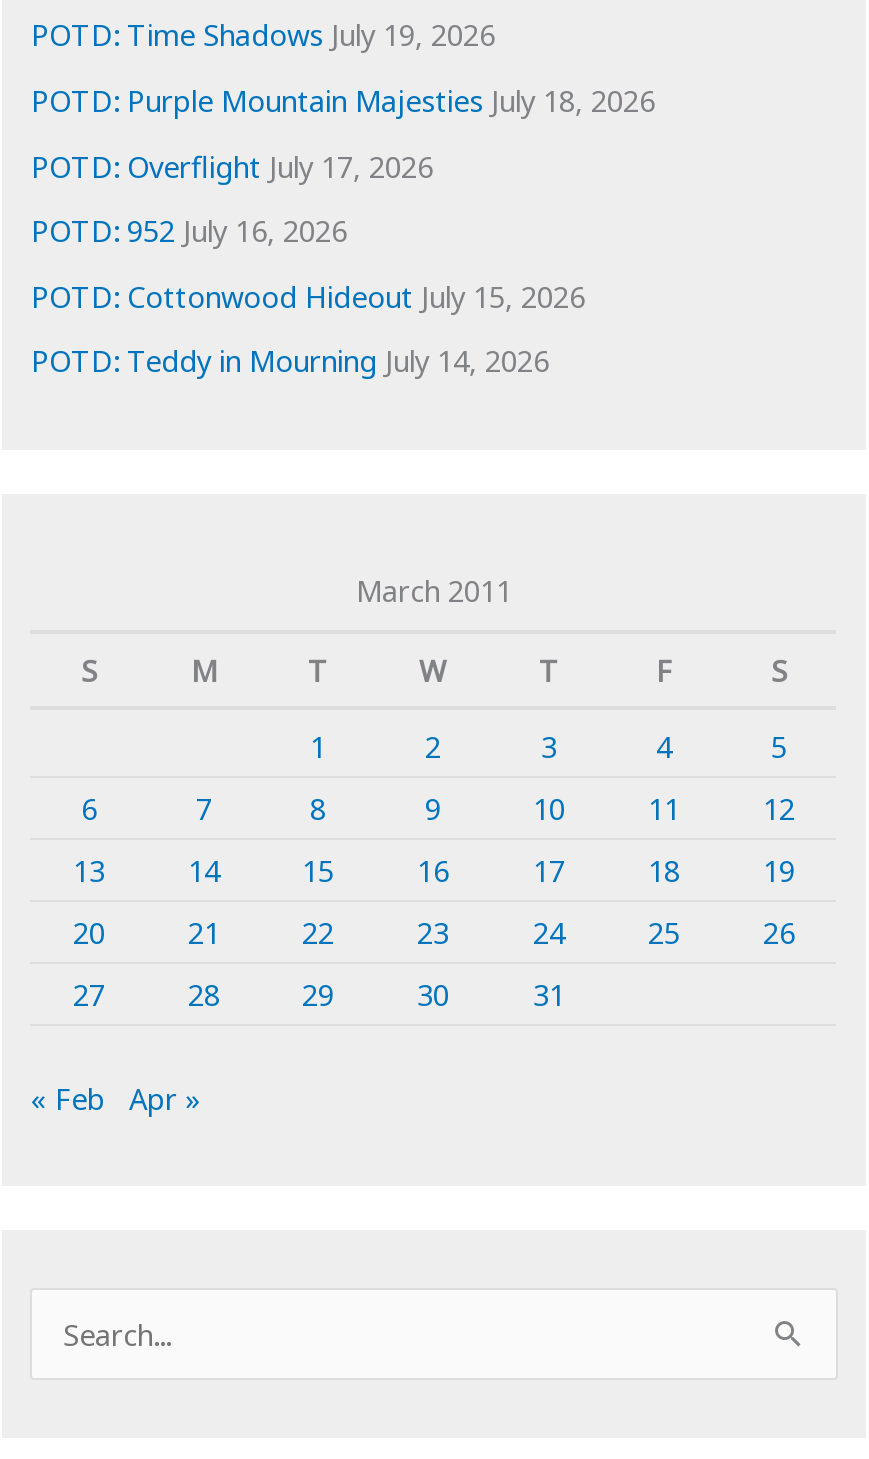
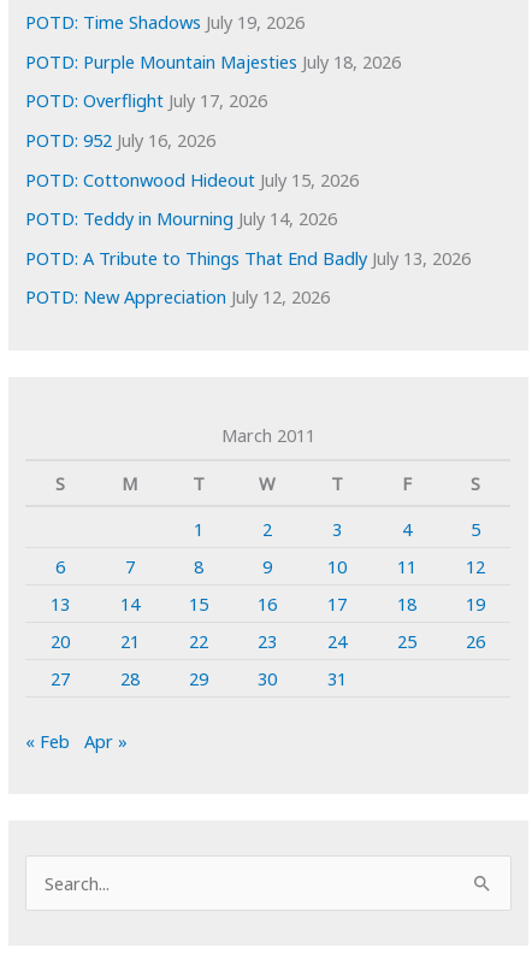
none -> [26,246,471,309] POTD: A Tribute to Things That End Badly July 13, 2026 | POTD: New Appreciation July 12, 2026

